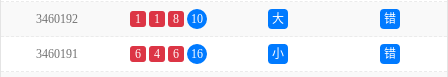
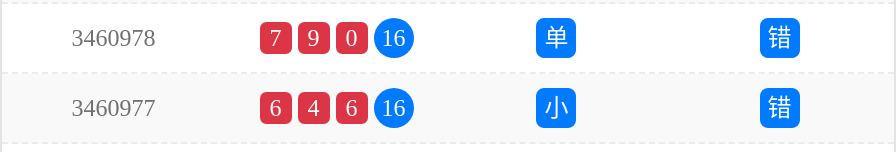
[36,12,284,26] 3460192 | 1 | 1 | 8 | 10 | 大 -> [72,24,568,52] 3460978 | 7 | 9 | 0 | 16 | 单
[36,47,78,61] 3460191 -> [72,94,156,122] 3460977

